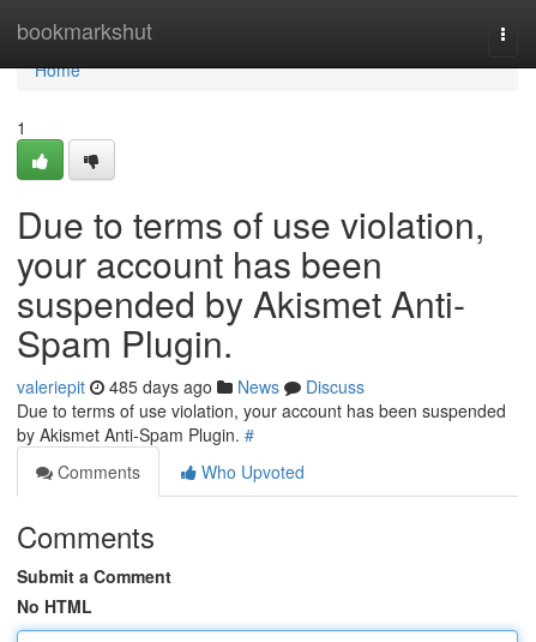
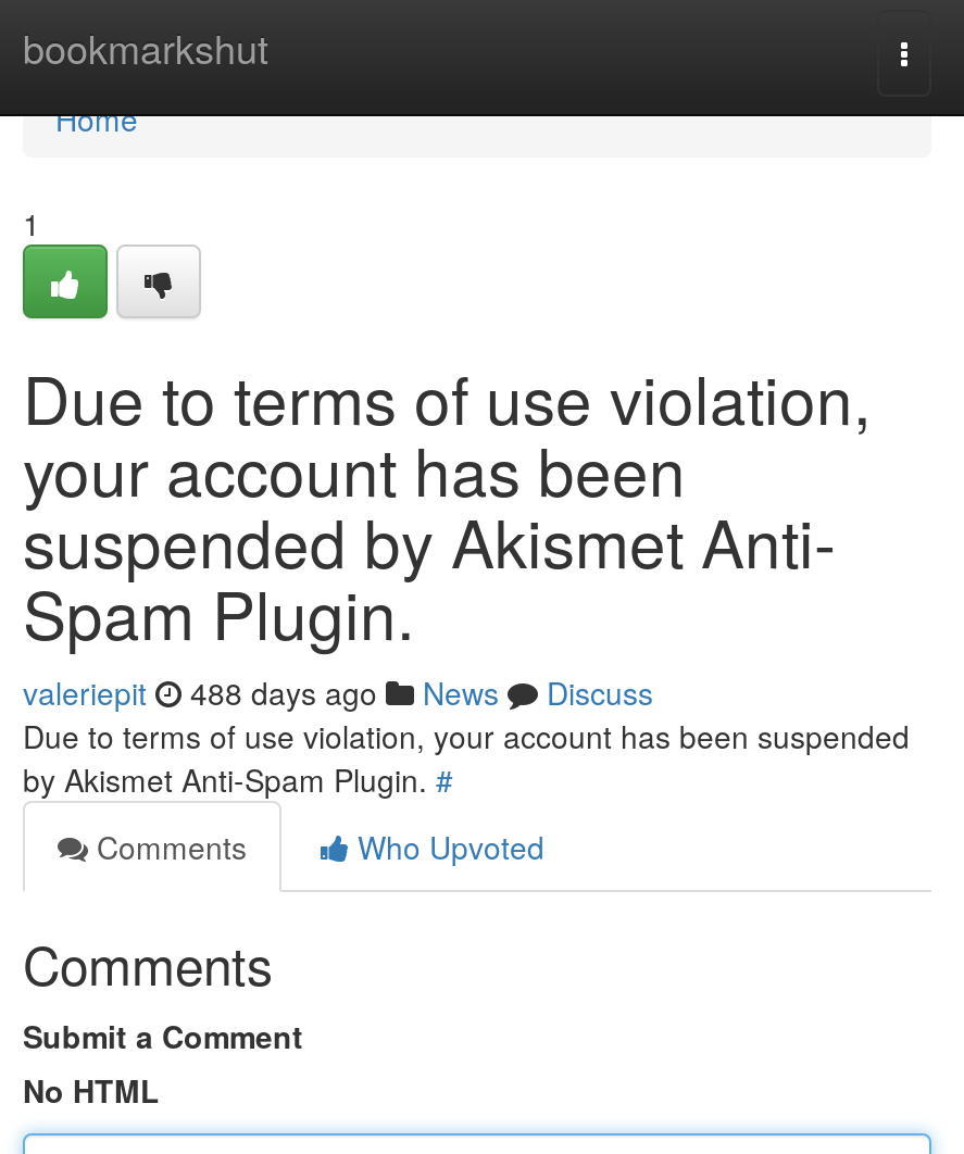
[17,374,365,398] valeriepit 485 days ago News Discuss -> [23,670,653,714] valeriepit 488 days ago News Discuss

